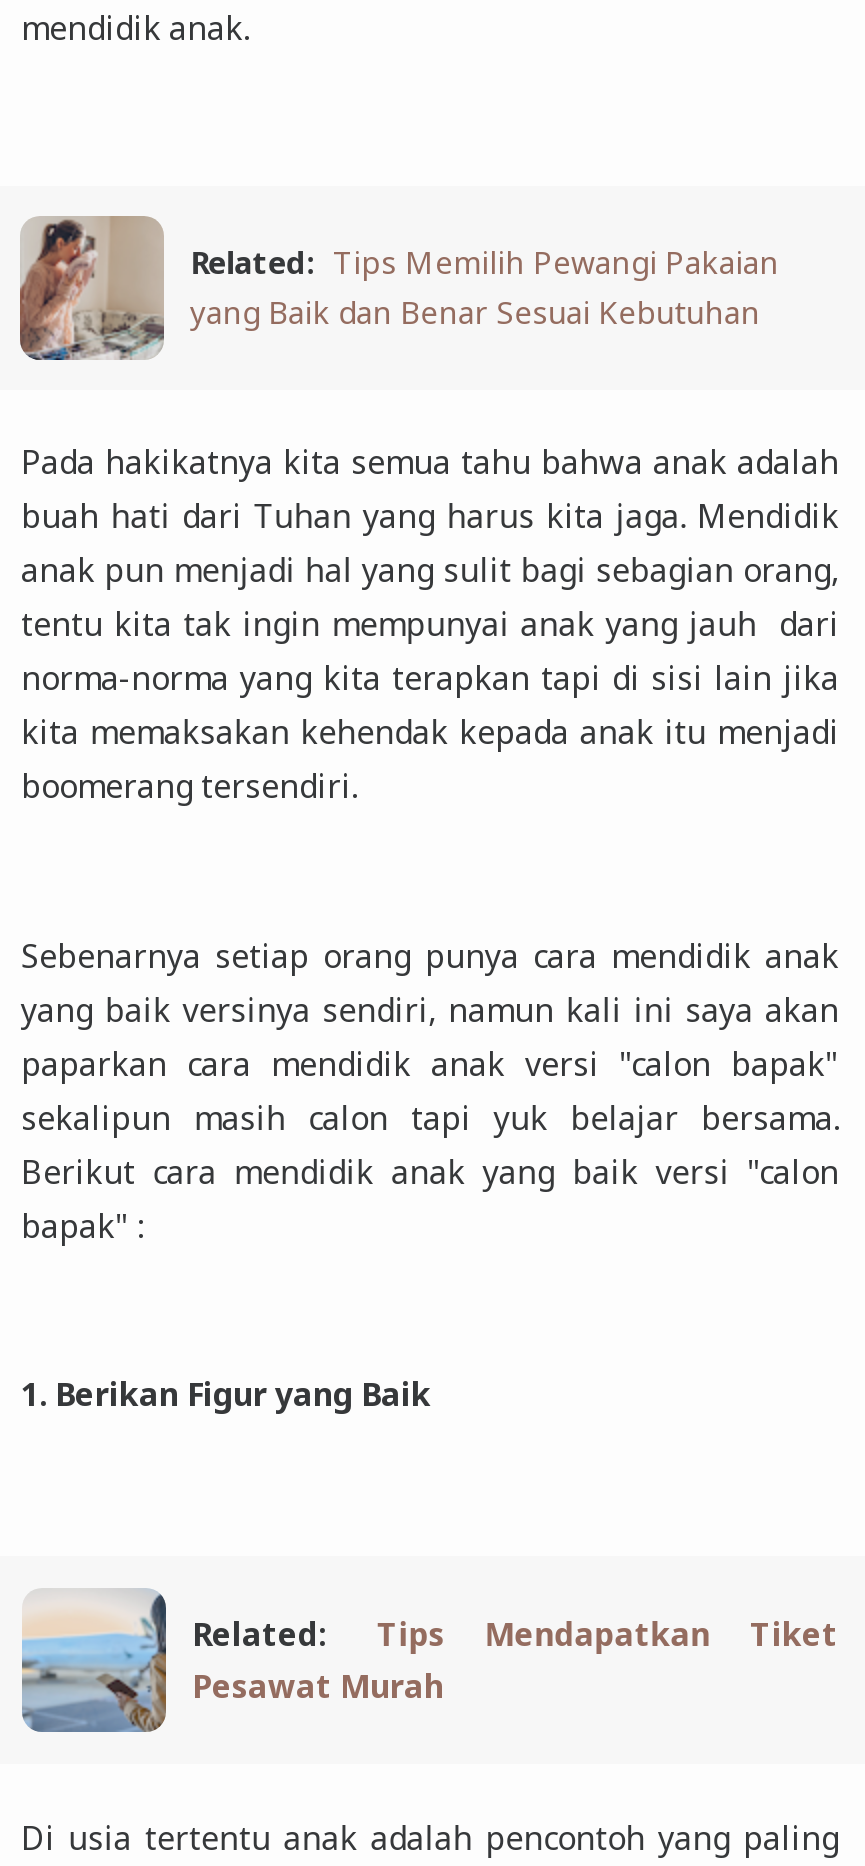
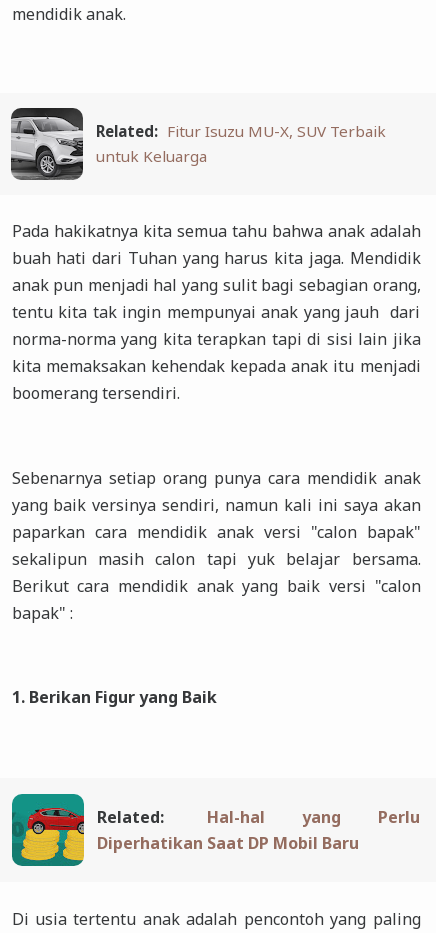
[18,214,779,362] [image] | Related: Tips Memilih Pewangi Pakaian | yang Baik dan Benar Sesuai Kebutuhan -> [10,107,386,181] [image] | Related: Fitur Isuzu MU-X, SUV Terbaik | untuk Keluarga
[20,1588,838,1734] [image] | Tips Mendapatkan Tiket | Pesawat Murah -> [11,793,420,867] [image] | Hal-hal yang Perlu | Diperhatikan Saat DP Mobil Baru

